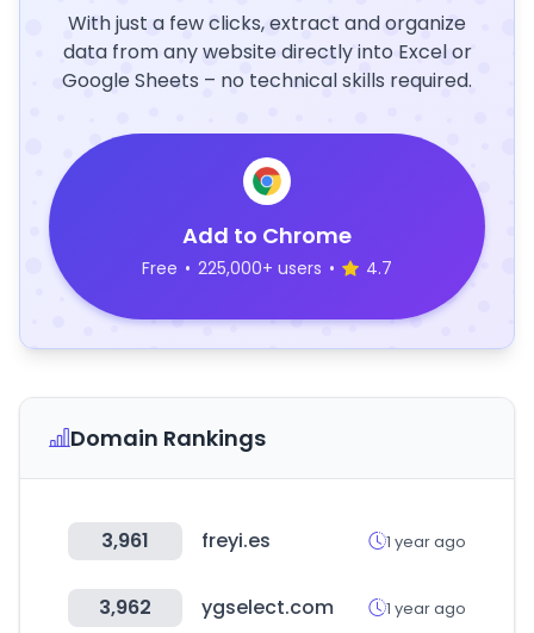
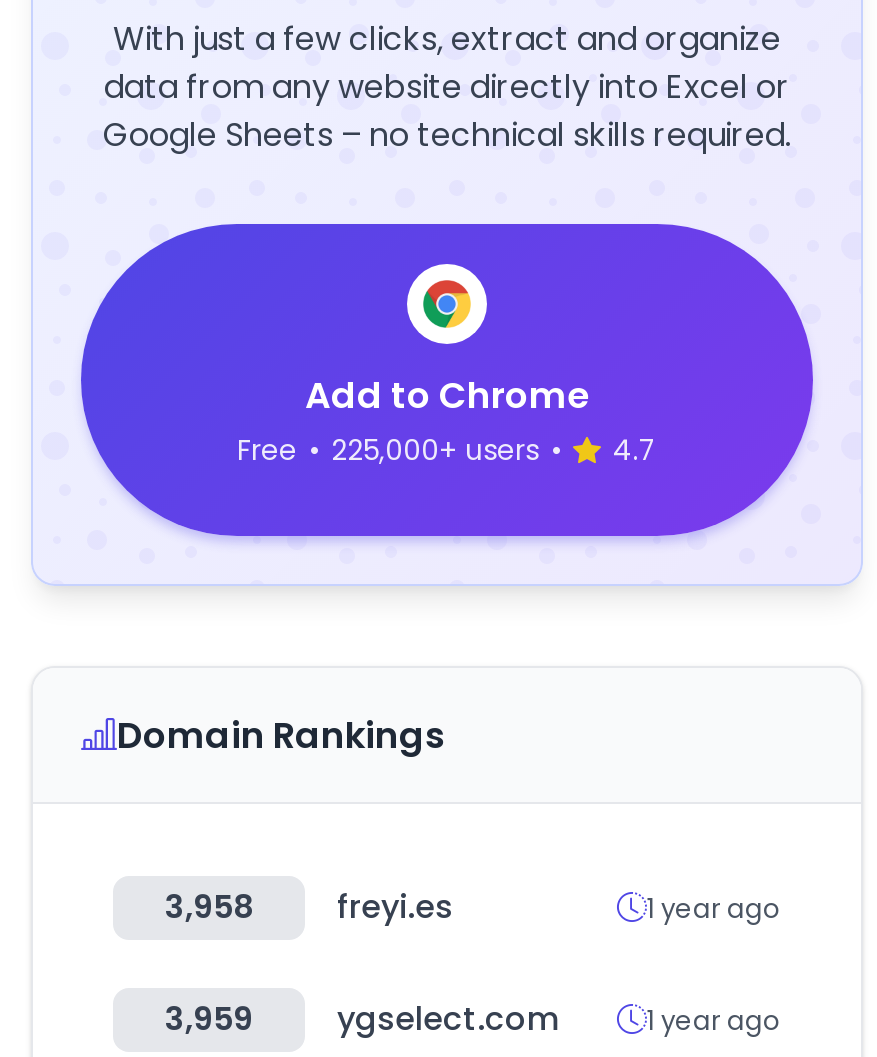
[101,527,271,554] 3,961 freyi.es -> [165,884,453,930] 3,958 freyi.es
[99,594,334,621] 3,962 ygselect.com -> [165,996,559,1042] 3,959 ygselect.com

